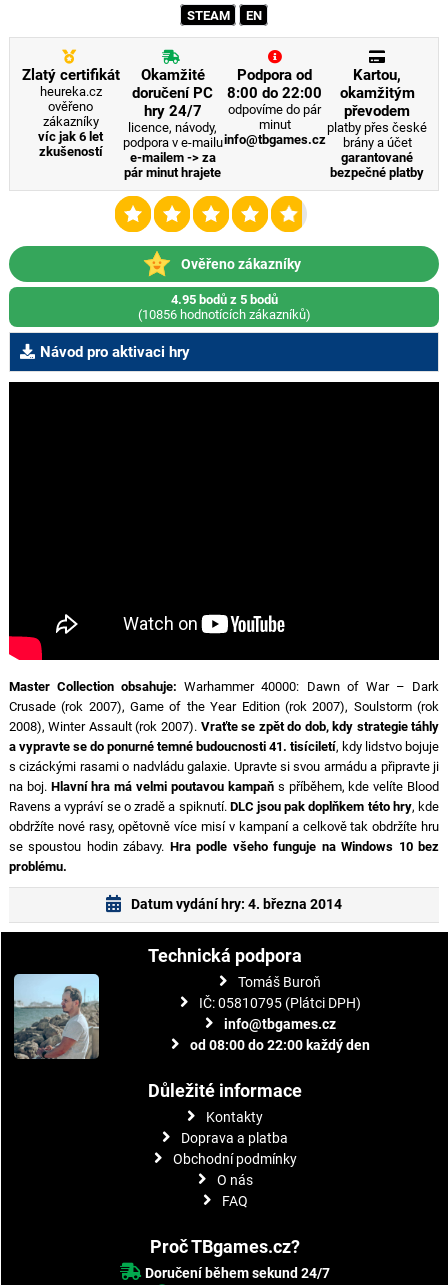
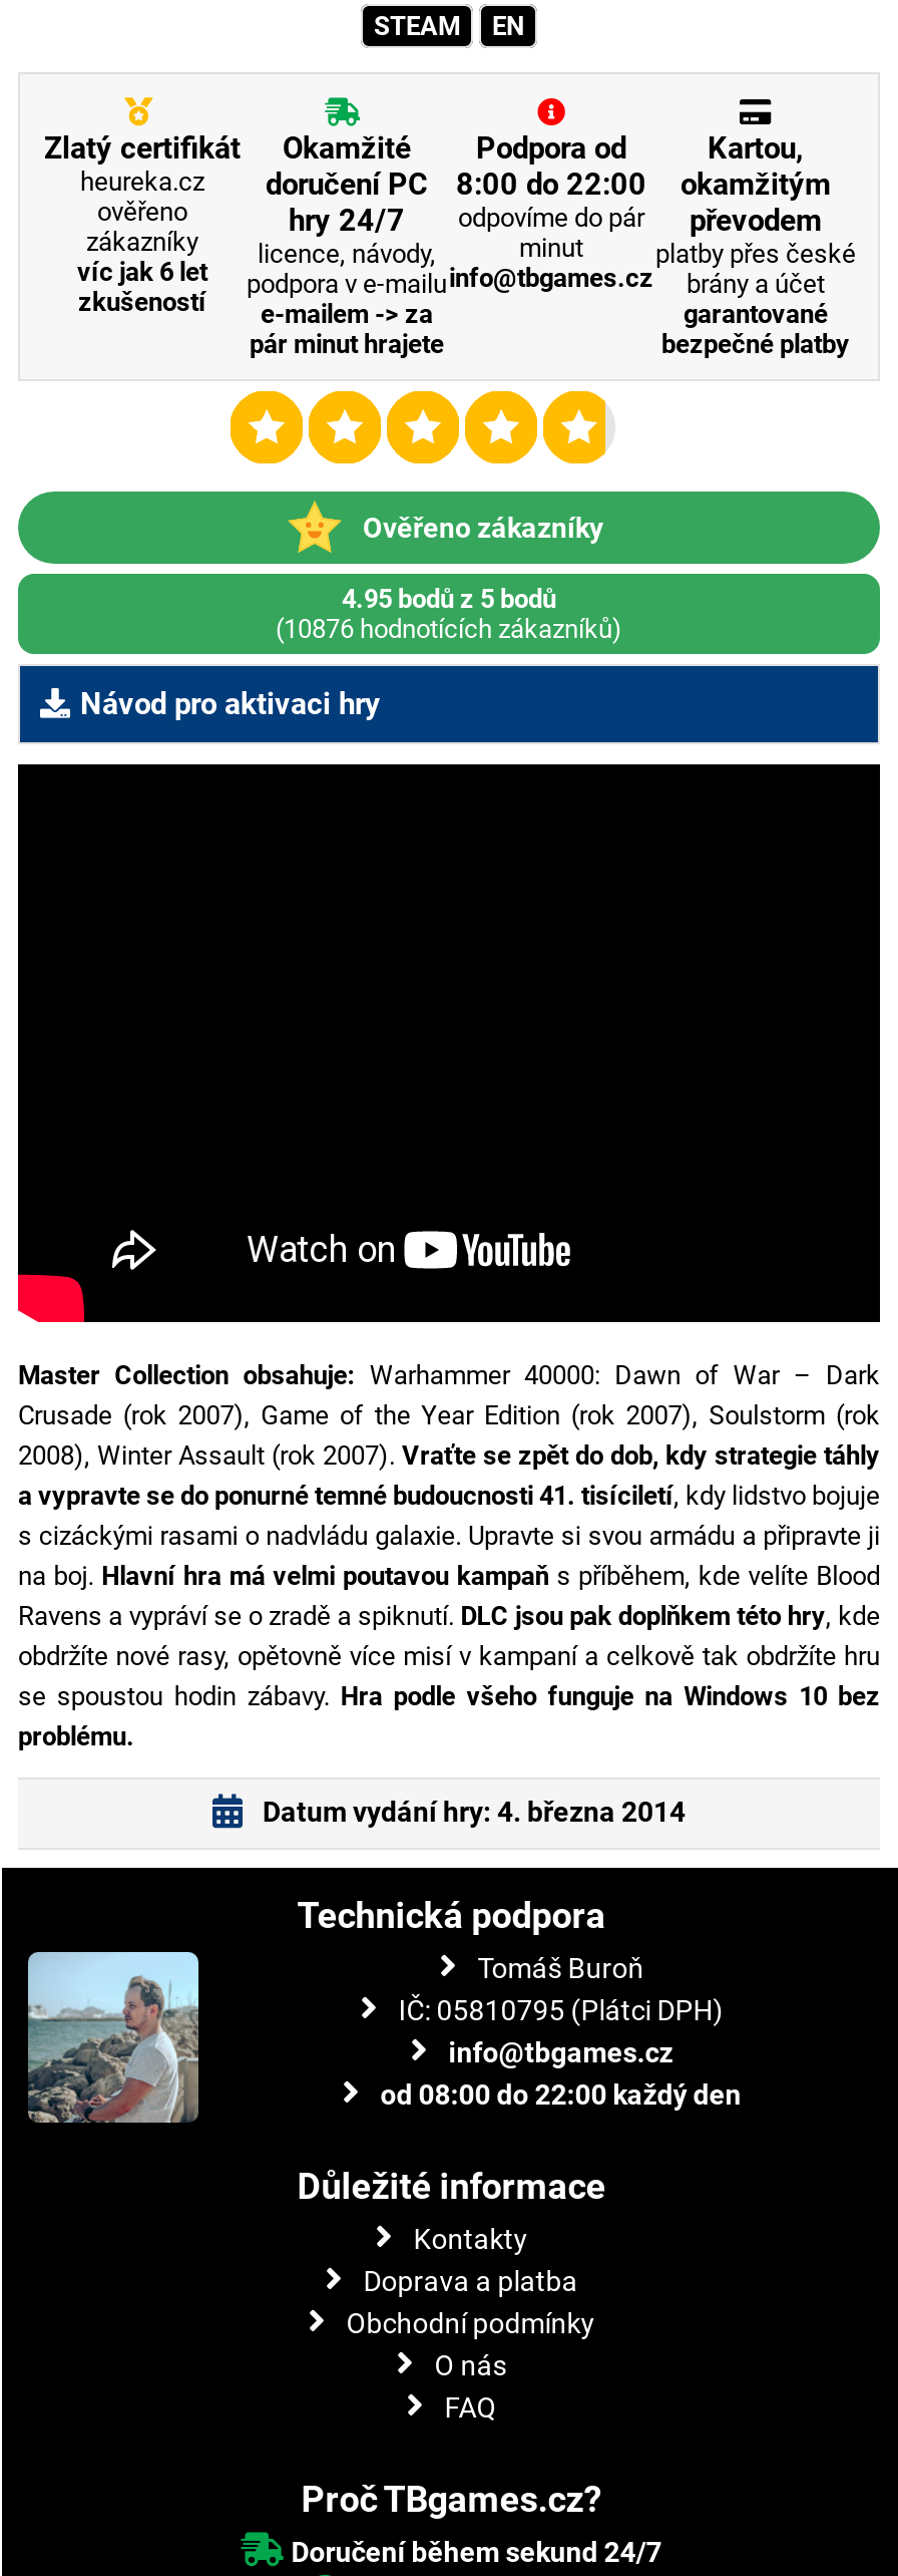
[137,307,310,322] (10856 hodnotících zákazníků) -> [276,614,622,644] (10876 hodnotících zákazníků)

